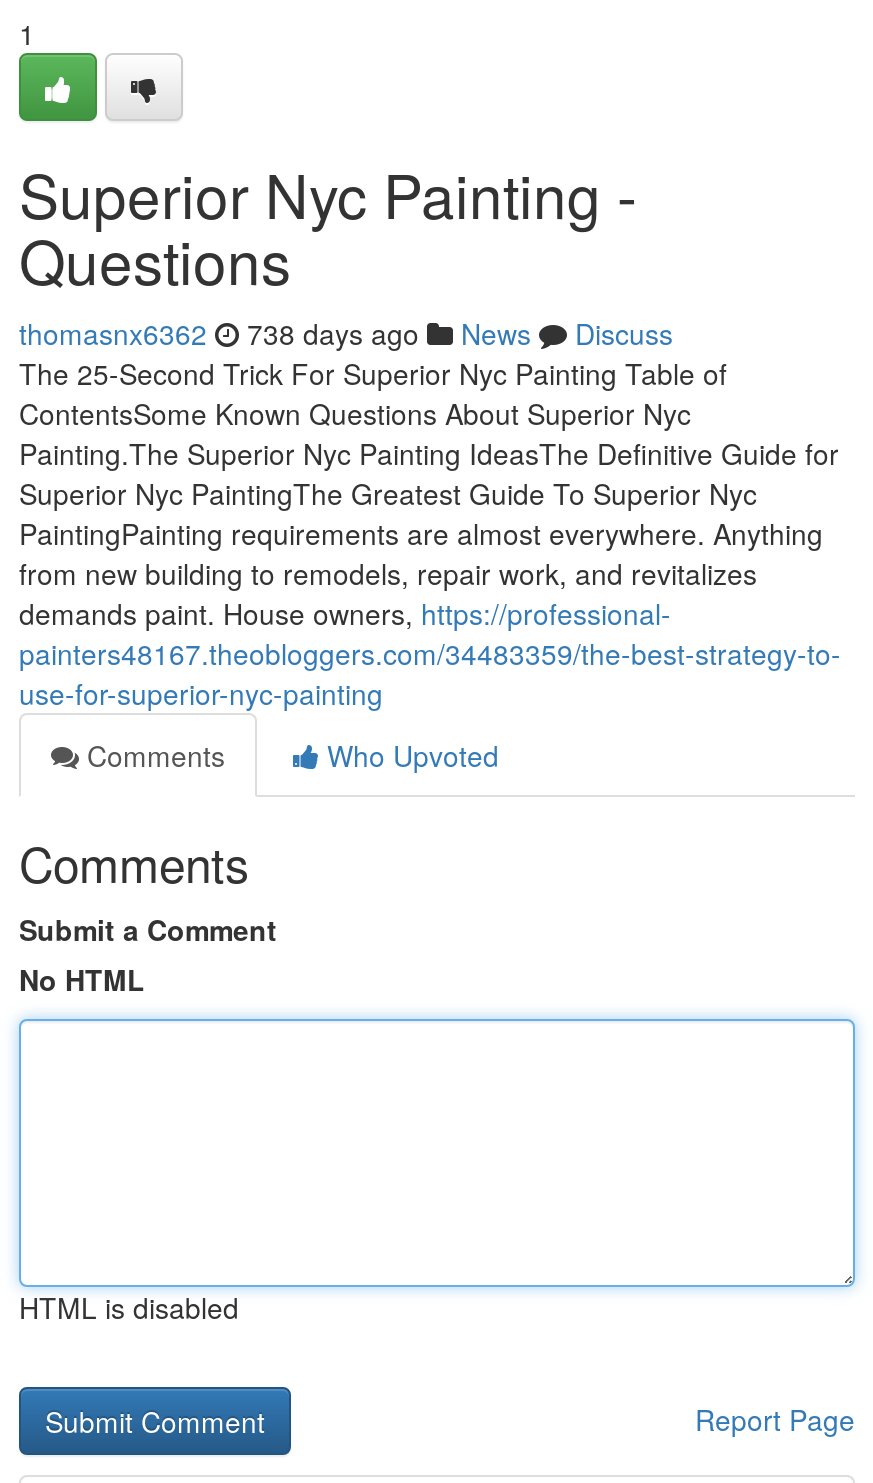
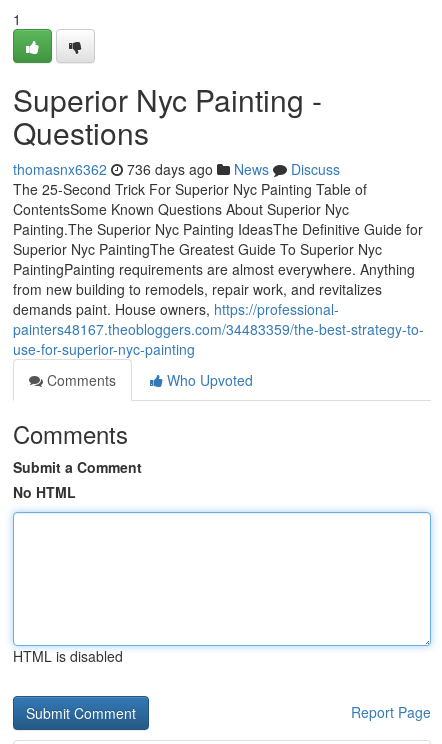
[19,313,673,353] thomasnx6362 738 days ago News Discuss -> [13,159,340,179] thomasnx6362 736 days ago News Discuss

